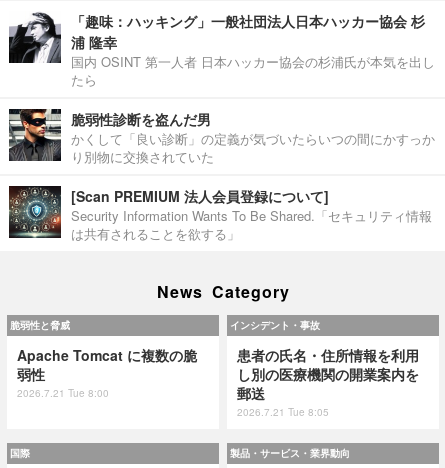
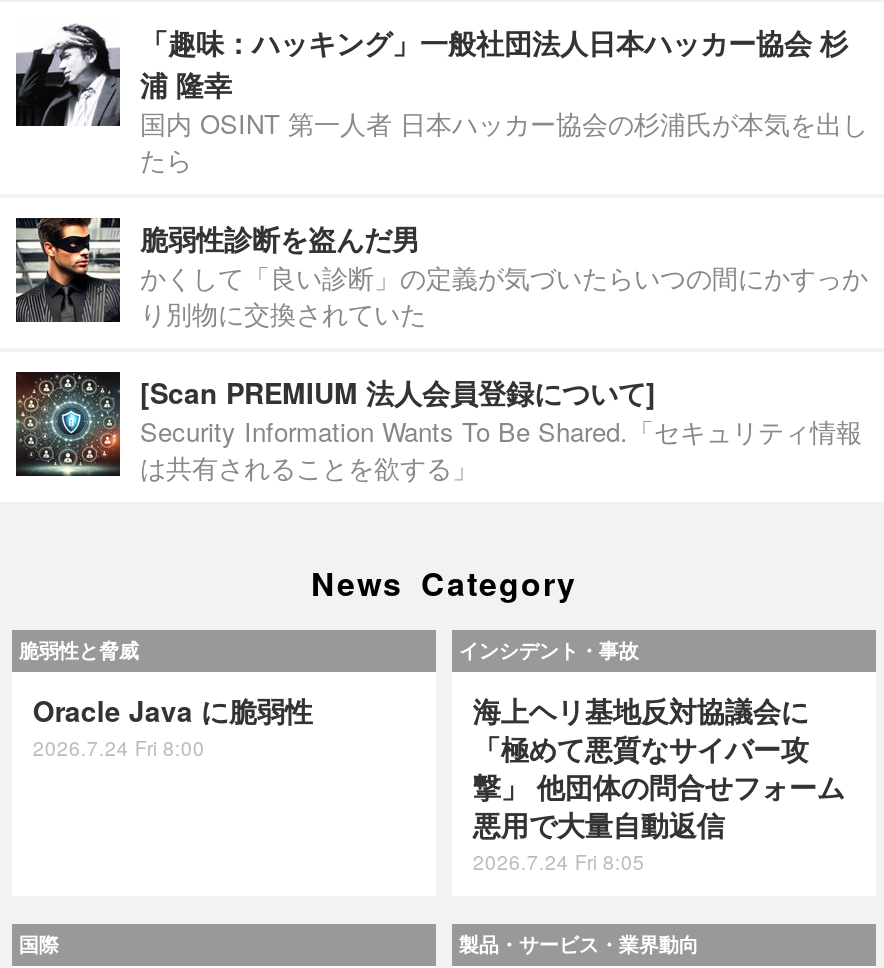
[17,345,197,400] Apache Tomcat に複数の脆 | 弱性 | 2026.7.21 Tue 8:00 -> [33,690,313,762] Oracle Java に脆弱性 | 2026.7.24 Fri 8:00
[237,345,419,419] 患者の氏名・住所情報を利用 | し別の医療機関の開業案内を | 郵送 | 2026.7.21 Tue 8:05 -> [473,690,845,876] 海上ヘリ基地反対協議会に | 「極めて悪質なサイバー攻 | 撃」 他団体の問合せフォーム | 悪用で大量自動返信 | 2026.7.24 Fri 8:05

